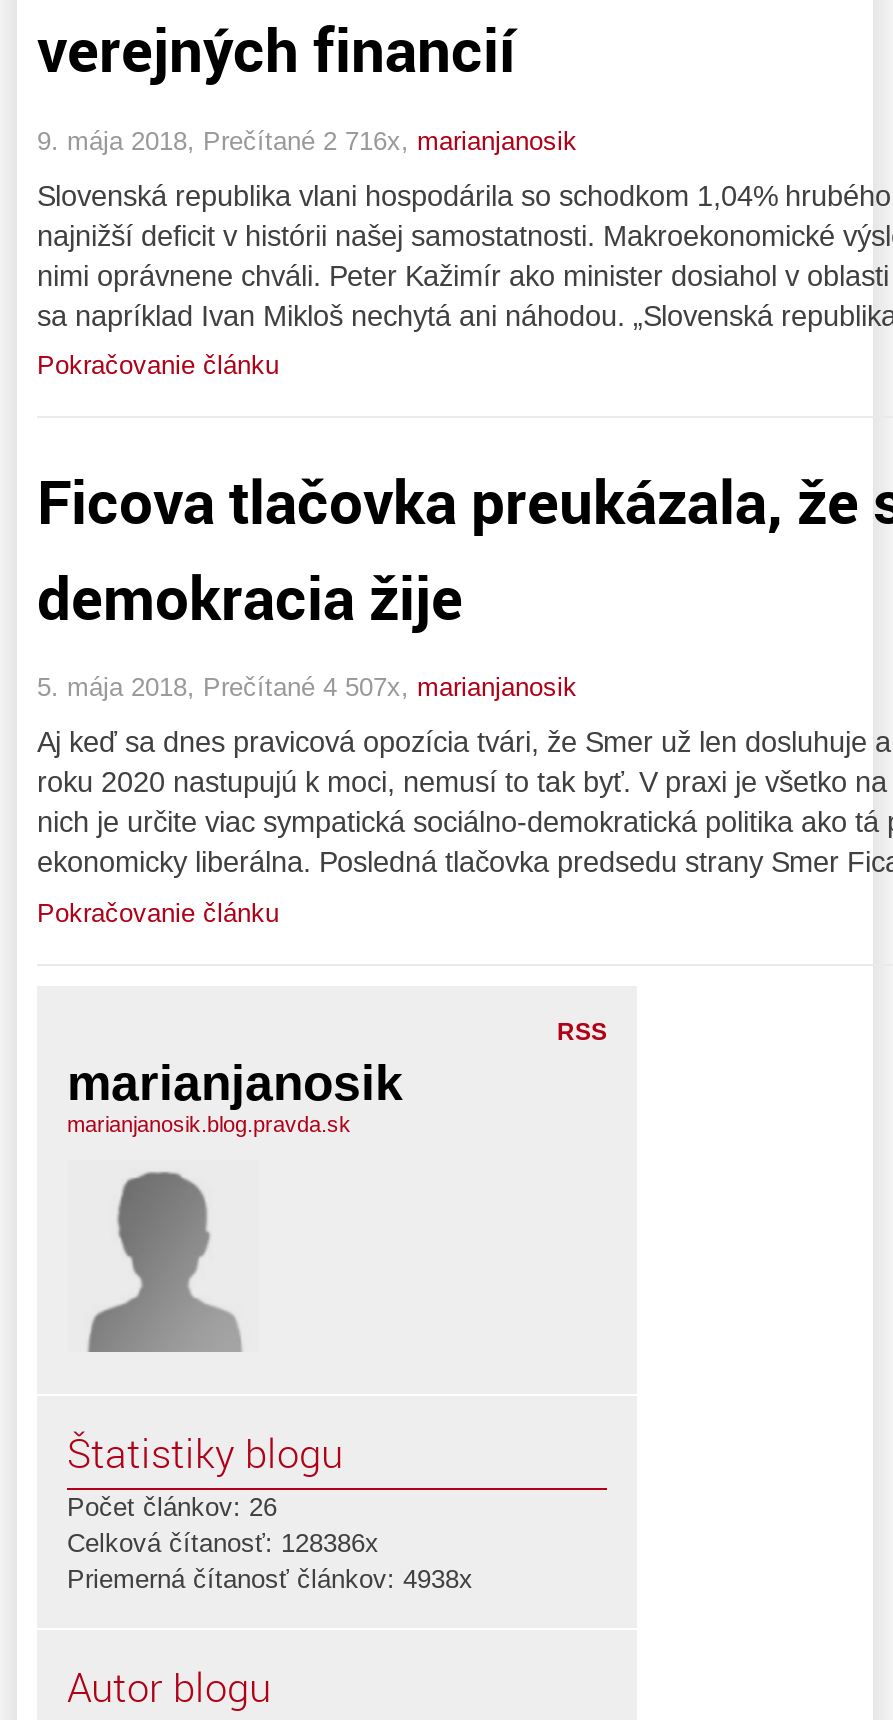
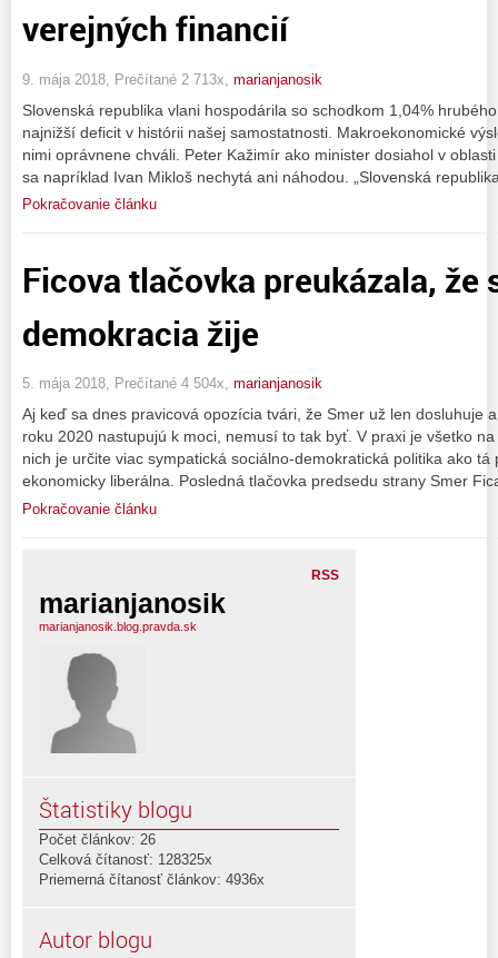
[37,126,577,156] 9. mája 2018, Prečítané 2 716x, marianjanosik -> [22,71,322,88] 9. mája 2018, Prečítané 2 713x, marianjanosik
[37,673,577,703] 5. mája 2018, Prečítané 4 507x, marianjanosik -> [22,375,322,392] 5. mája 2018, Prečítané 4 504x, marianjanosik
[67,1527,379,1557] Celková čítanosť: 128386x -> [39,851,212,867] Celková čítanosť: 128325x
[67,1563,473,1593] Priemerná čítanosť článkov: 4938x -> [39,871,265,887] Priemerná čítanosť článkov: 4936x

